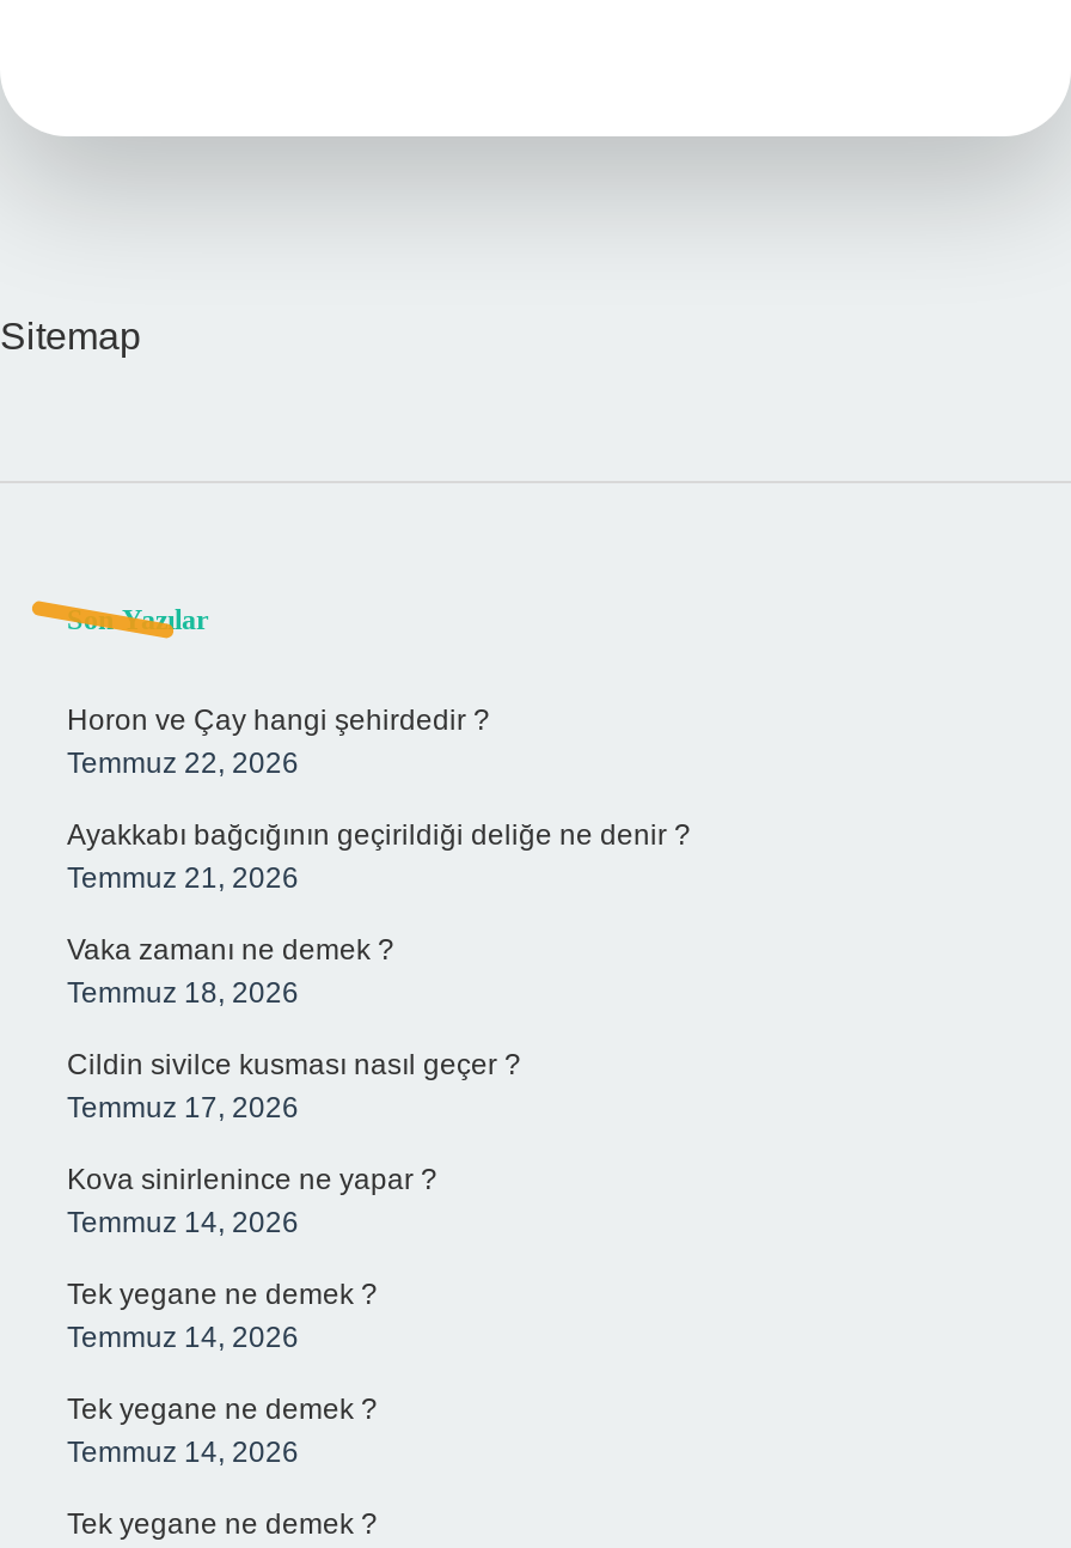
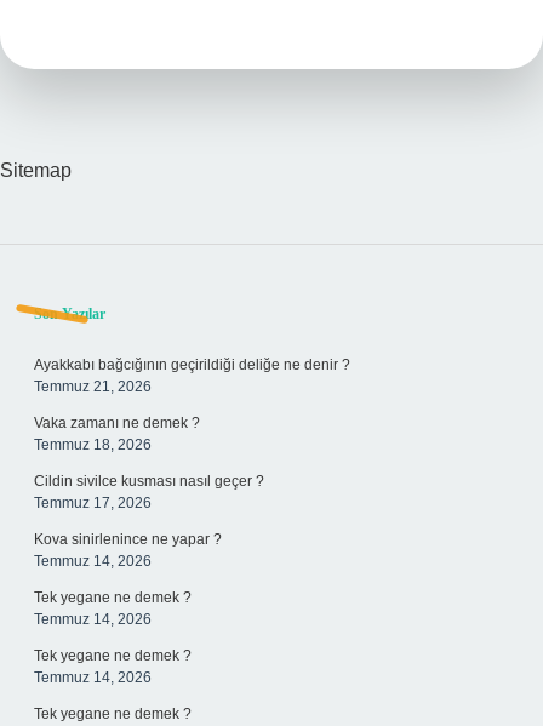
[67,703,490,780] Horon ve Çay hangi şehirdedir ? | Temmuz 22, 2026 -> none

